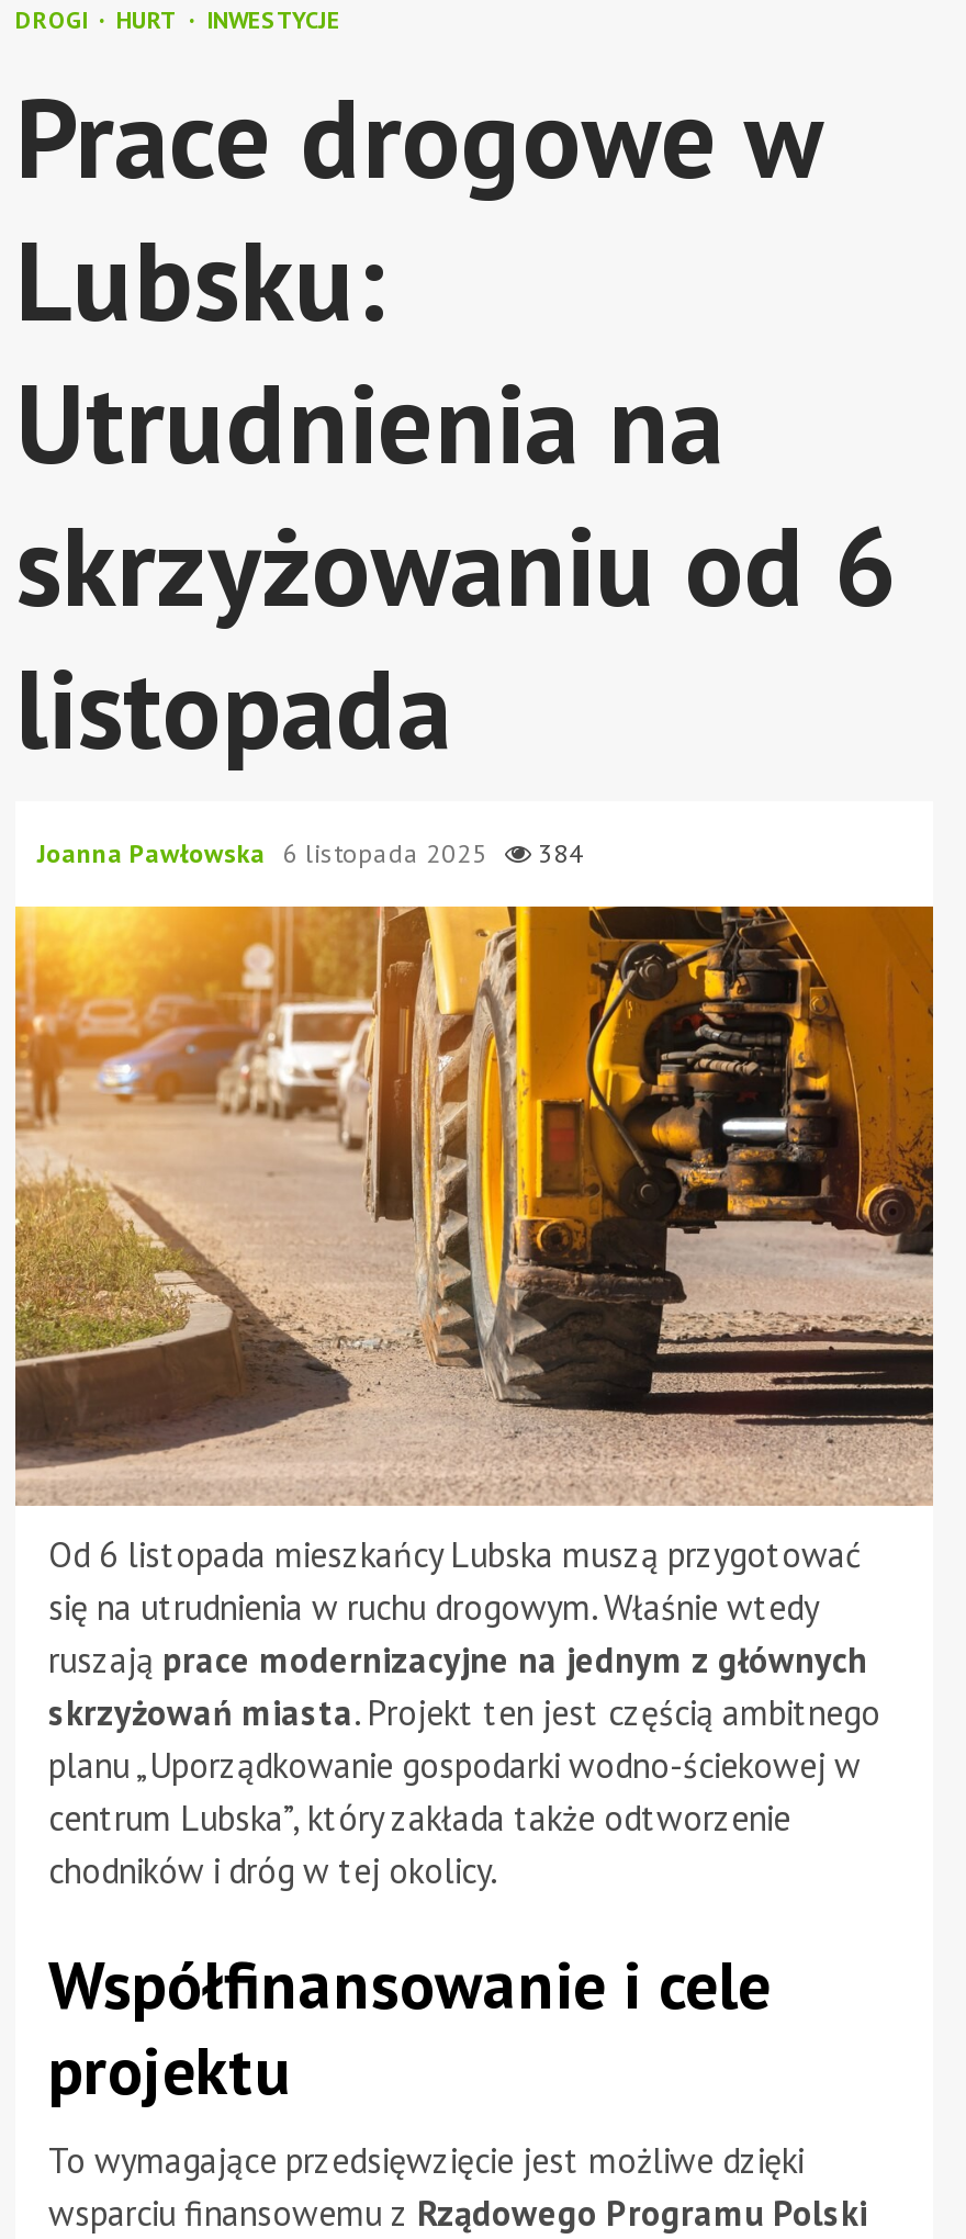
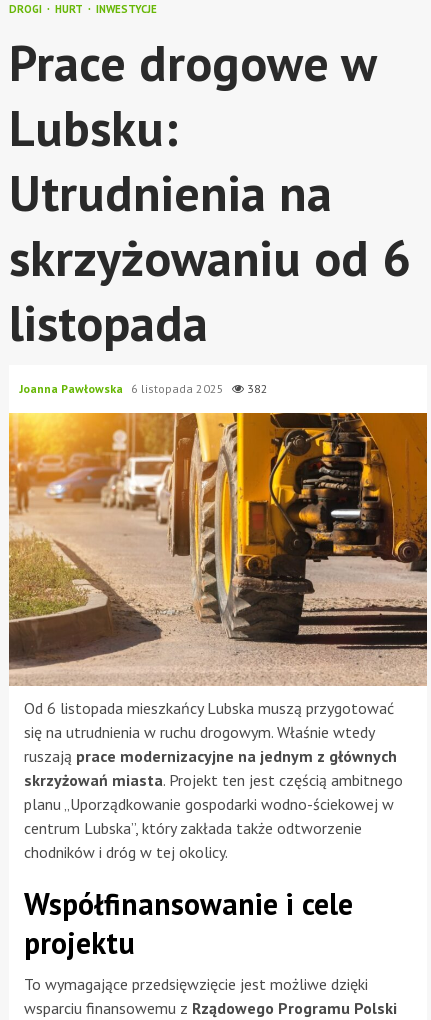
[37,836,584,869] Joanna Pawłowska 6 listopada 2025 384 -> [19,381,268,396] Joanna Pawłowska 6 listopada 2025 382

